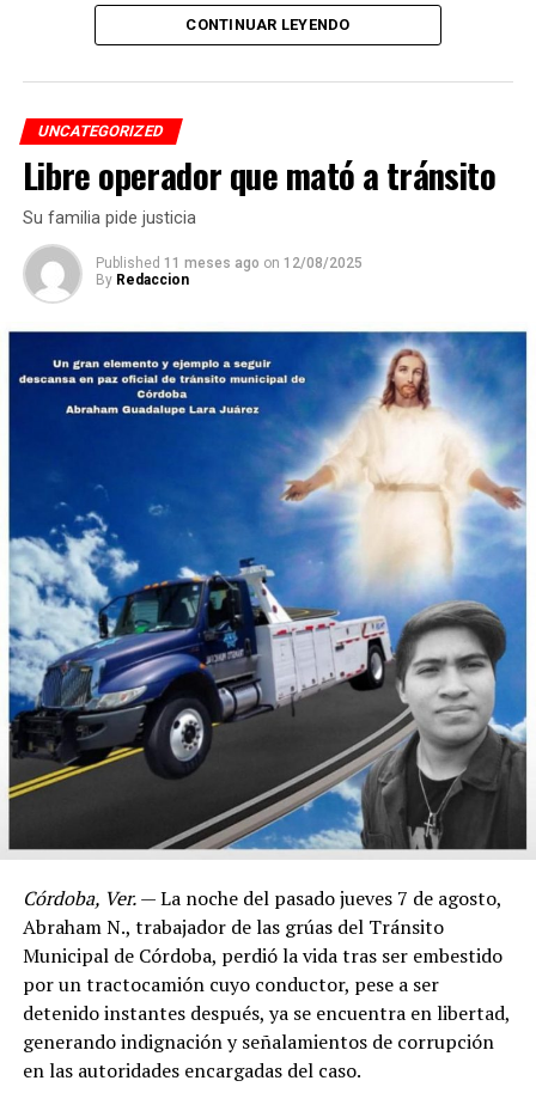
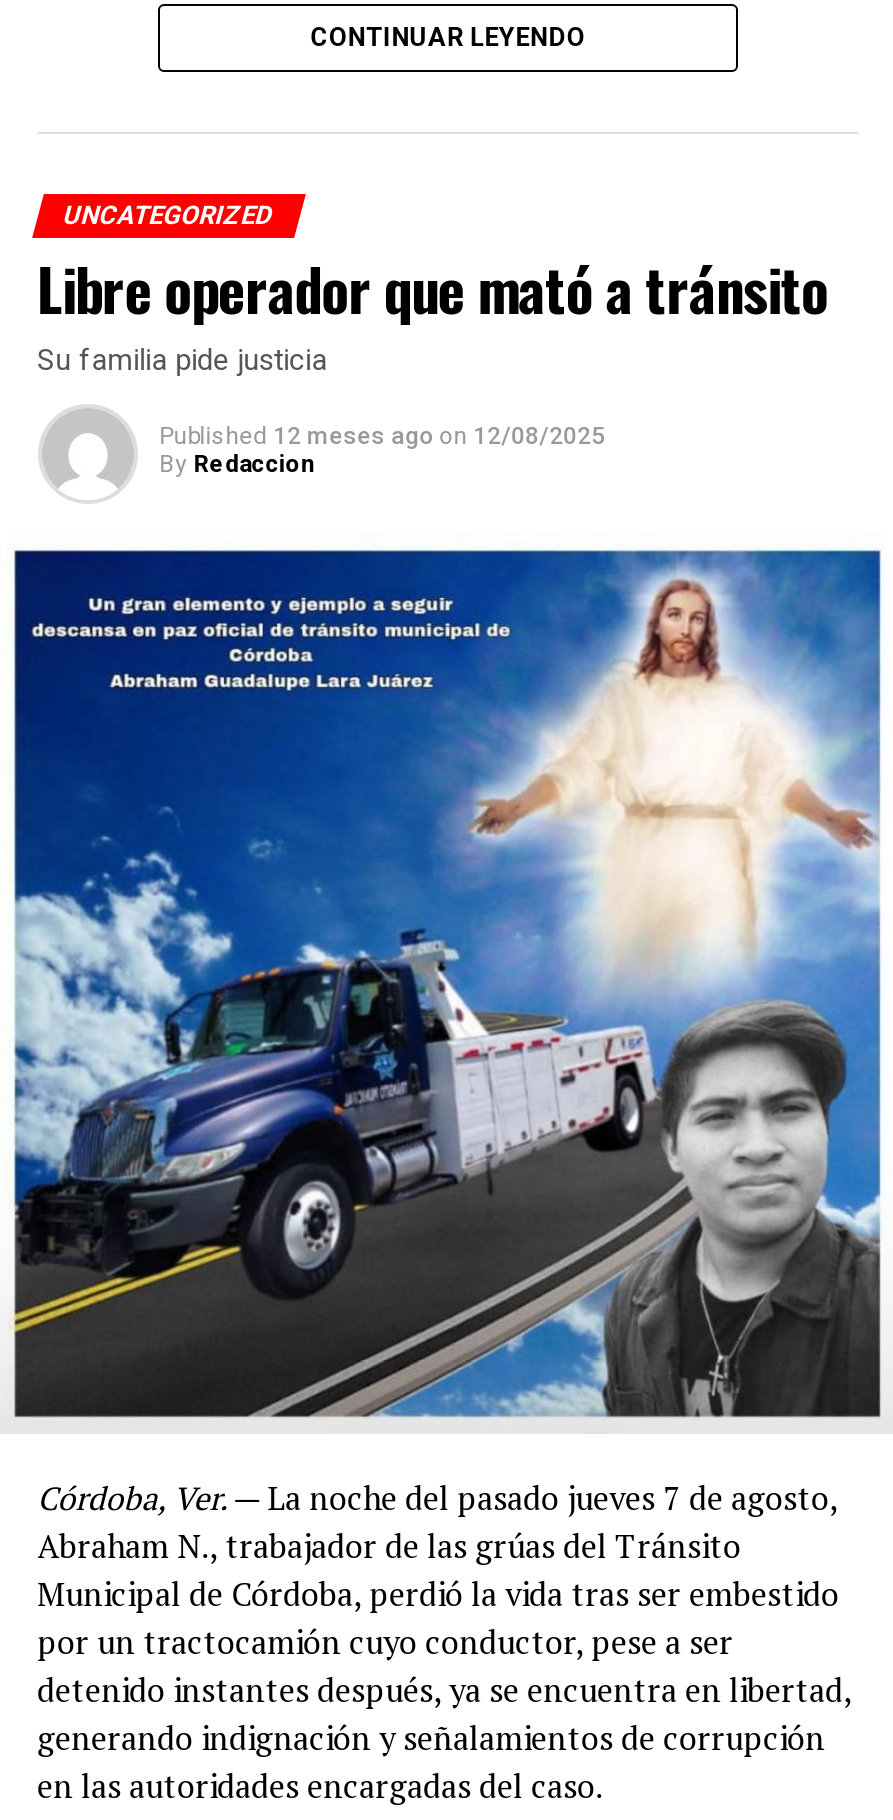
[95,255,362,271] Published 11 meses ago on 12/08/2025 -> [159,423,605,451] Published 12 meses ago on 12/08/2025

